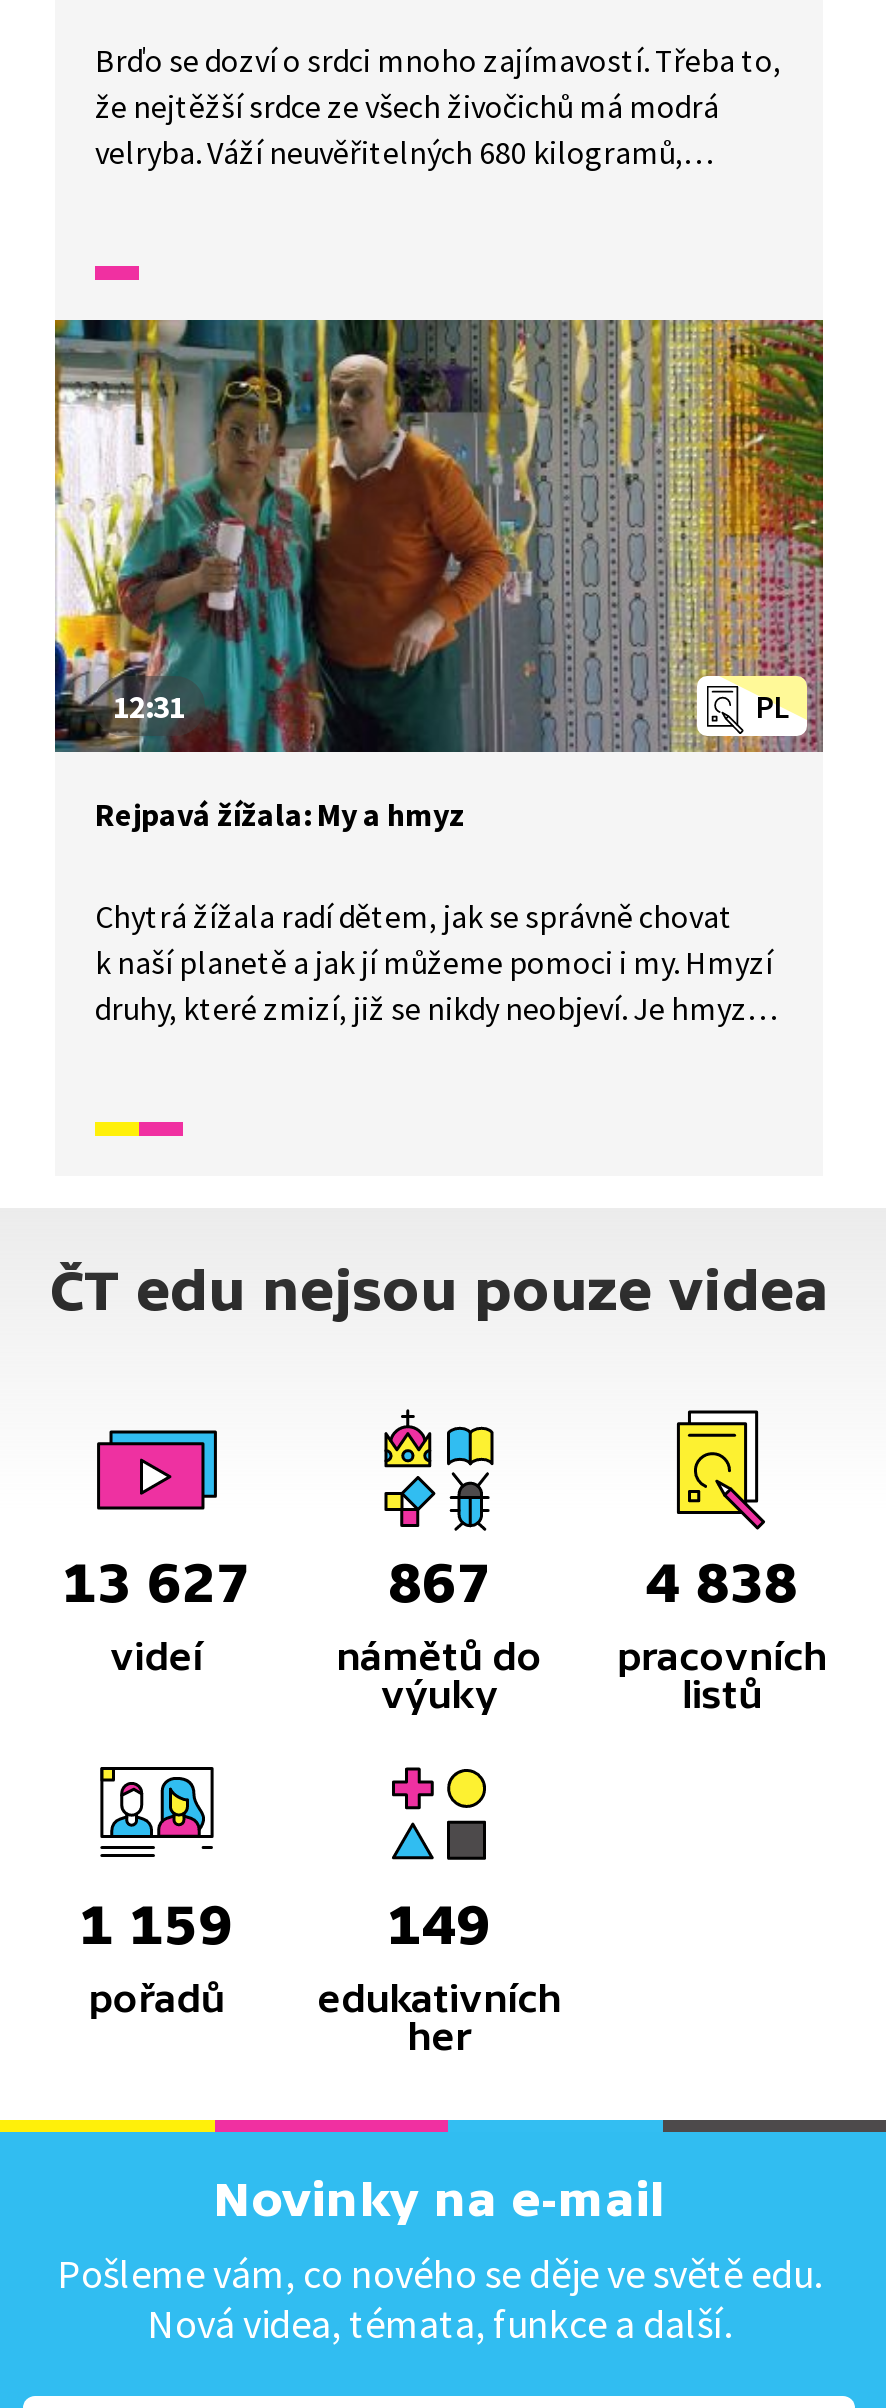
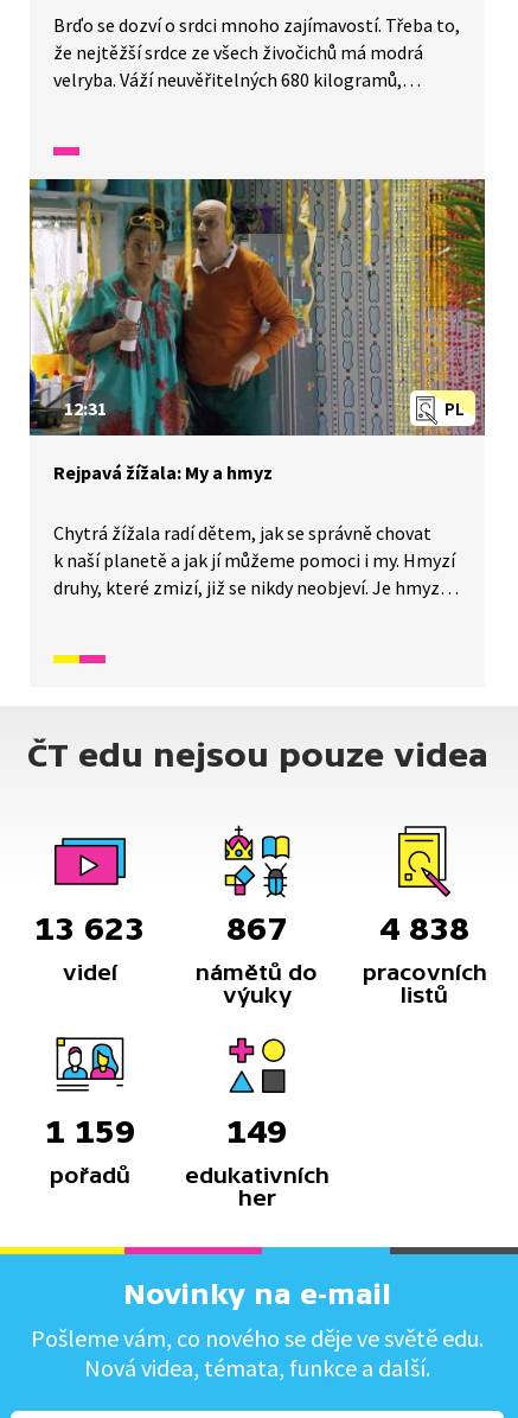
[63,1550,249,1614] 13 627 -> [35,909,145,947] 13 623

